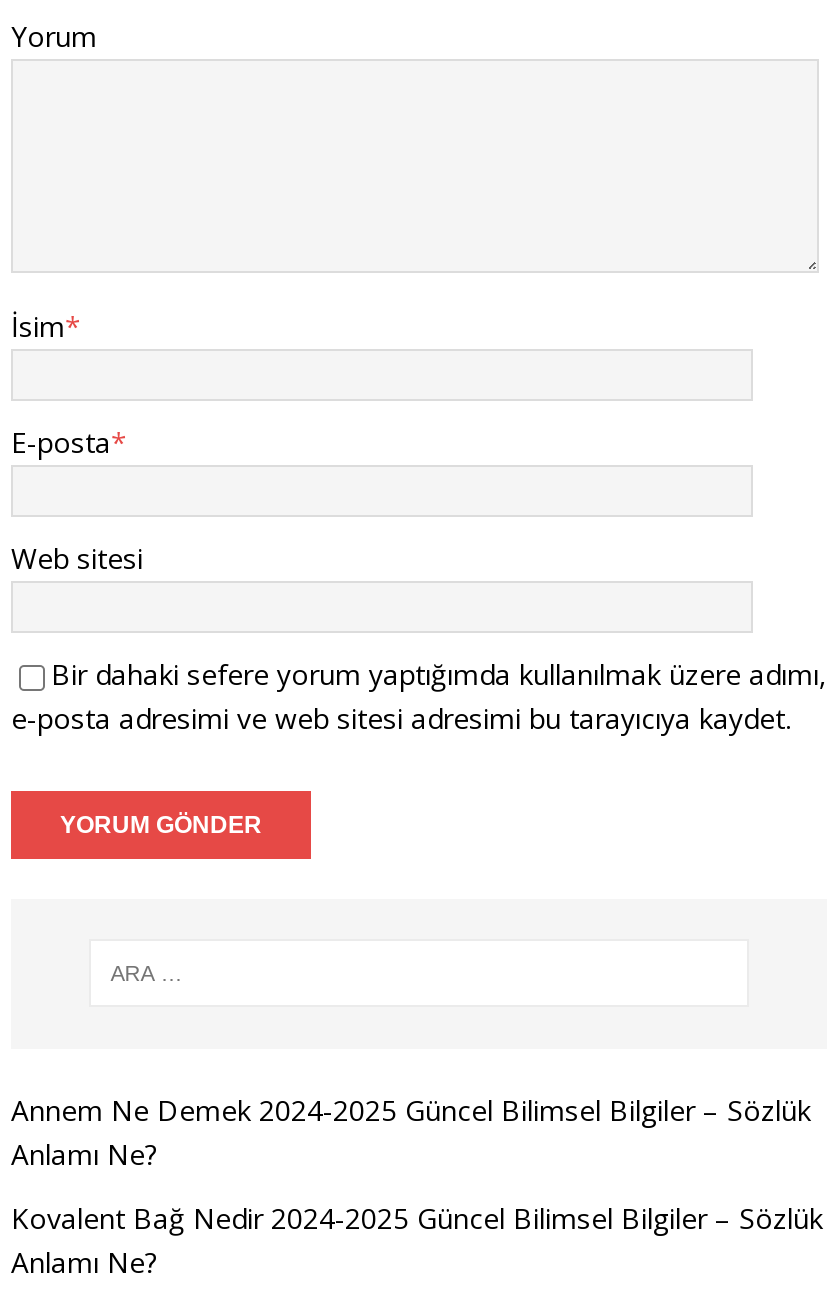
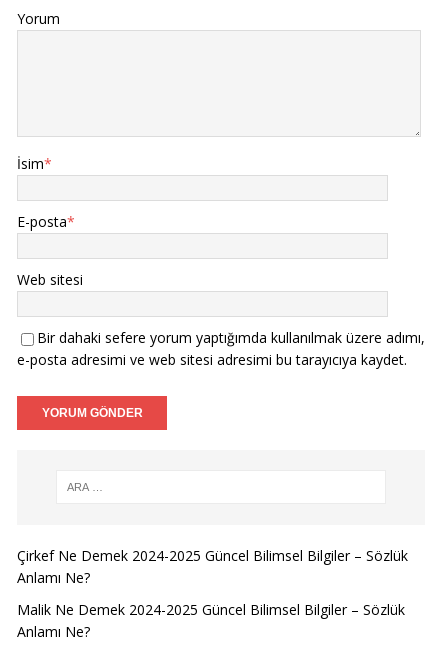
[11,1090,811,1128] Annem Ne Demek 2024-2025 Güncel Bilimsel Bilgiler – Sözlük -> [17,546,408,565] Çirkef Ne Demek 2024-2025 Güncel Bilimsel Bilgiler – Sözlük
[11,1198,823,1236] Kovalent Bağ Nedir 2024-2025 Güncel Bilimsel Bilgiler – Sözlük -> [17,600,405,619] Malik Ne Demek 2024-2025 Güncel Bilimsel Bilgiler – Sözlük

